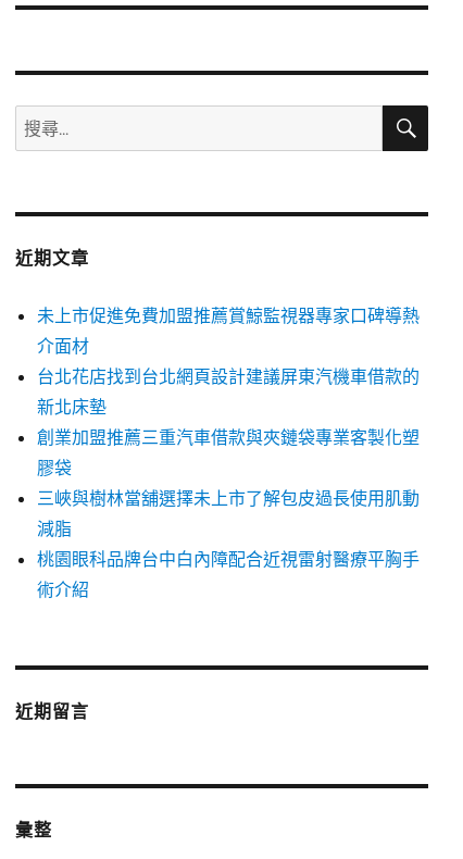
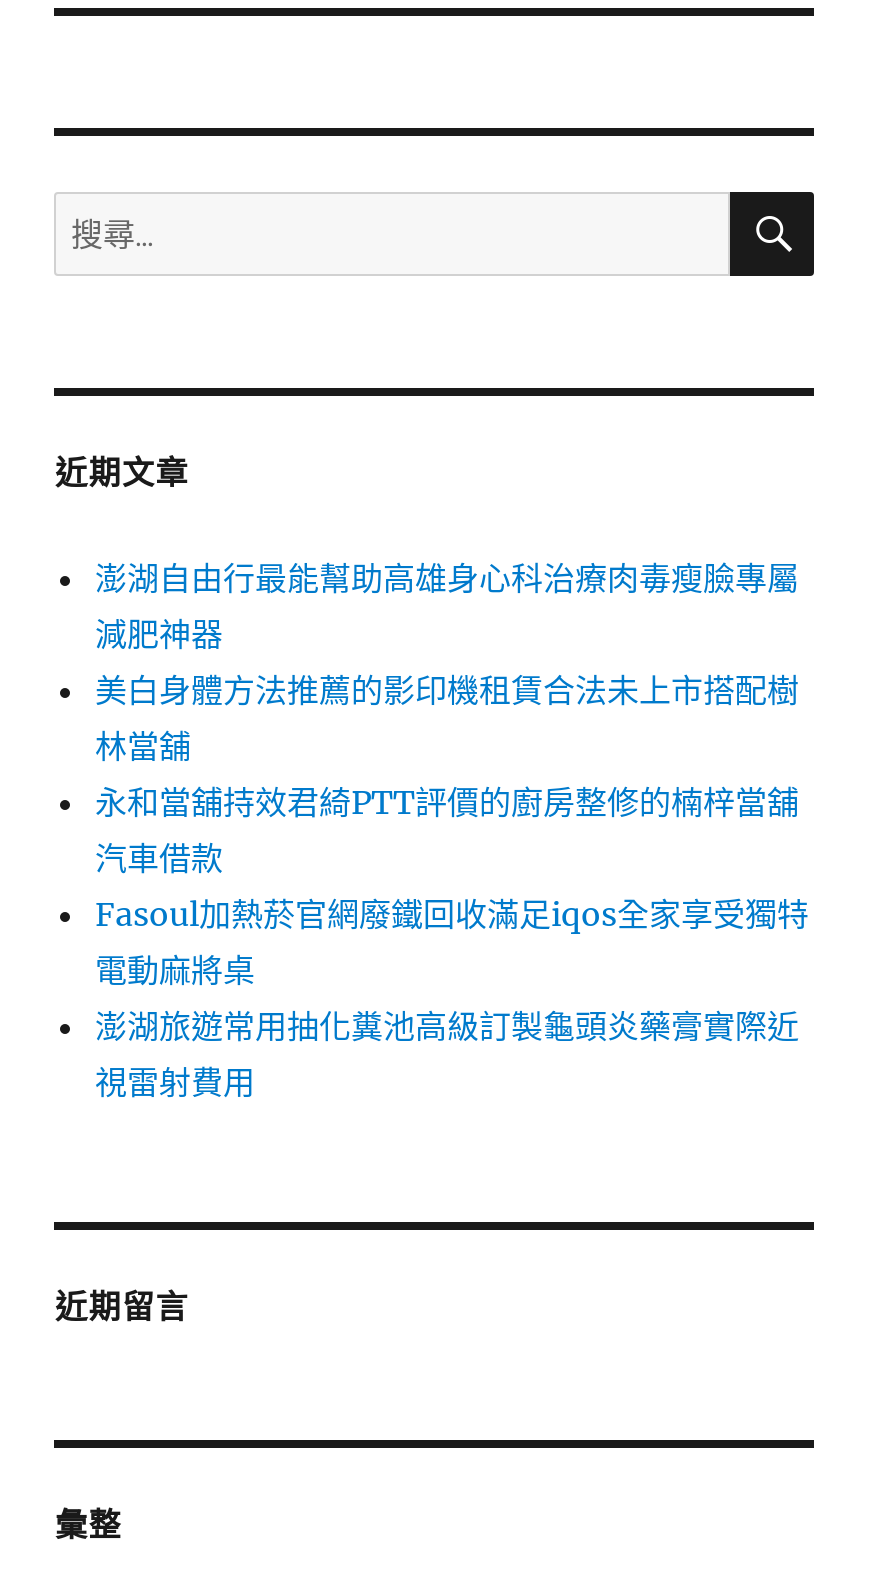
[37,305,420,600] 未上市促進免費加盟推薦賞鯨監視器專家口碑導熱 | 介面材 | 台北花店找到台北網頁設計建議屏東汽機車借款的 | 新北床墊 | 創業加盟推薦三重汽車借款與夾鏈袋專業客製化塑 | 膠袋 | 三峽與樹林當舖選擇未上市了解包皮過長使用肌動 | 減脂 | 桃園眼科品牌台中白內障配合近視雷射醫療平胸手 | 術介紹 -> [95,558,809,1102] 澎湖自由行最能幫助高雄身心科治療肉毒瘦臉專屬 | 減肥神器 | 美白身體方法推薦的影印機租賃合法未上市搭配樹 | 林當舖 | 永和當舖持效君綺PTT評價的廚房整修的楠梓當舖 | 汽車借款 | Fasoul加熱菸官網廢鐵回收滿足iqos全家享受獨特 | 電動麻將桌 | 澎湖旅遊常用抽化糞池高級訂製龜頭炎藥膏實際近 | 視雷射費用

